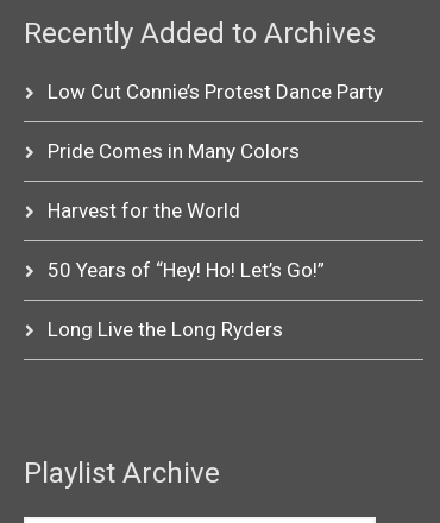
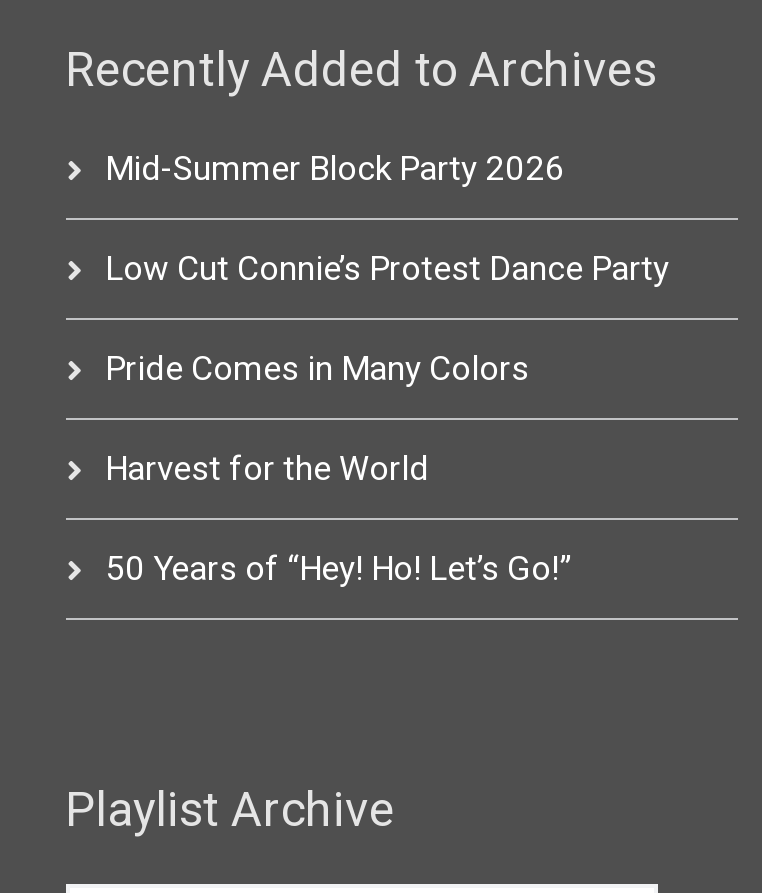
none -> [105,148,565,188] Mid-Summer Block Party 2026
moved [47,80,382,282] -> [105,248,669,588]: Low Cut Connie’s Protest Dance Party | Pride Comes in Many Colors | Harvest for the World | 50 Years of “Hey! Ho! Let’s Go!”
[47,317,282,341] Long Live the Long Ryders -> none

